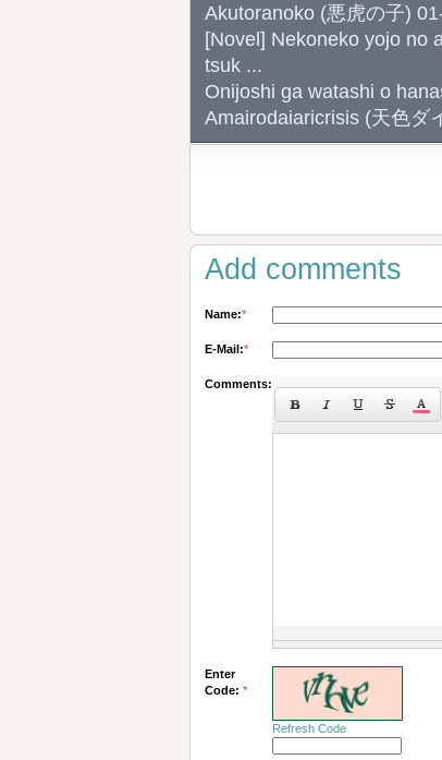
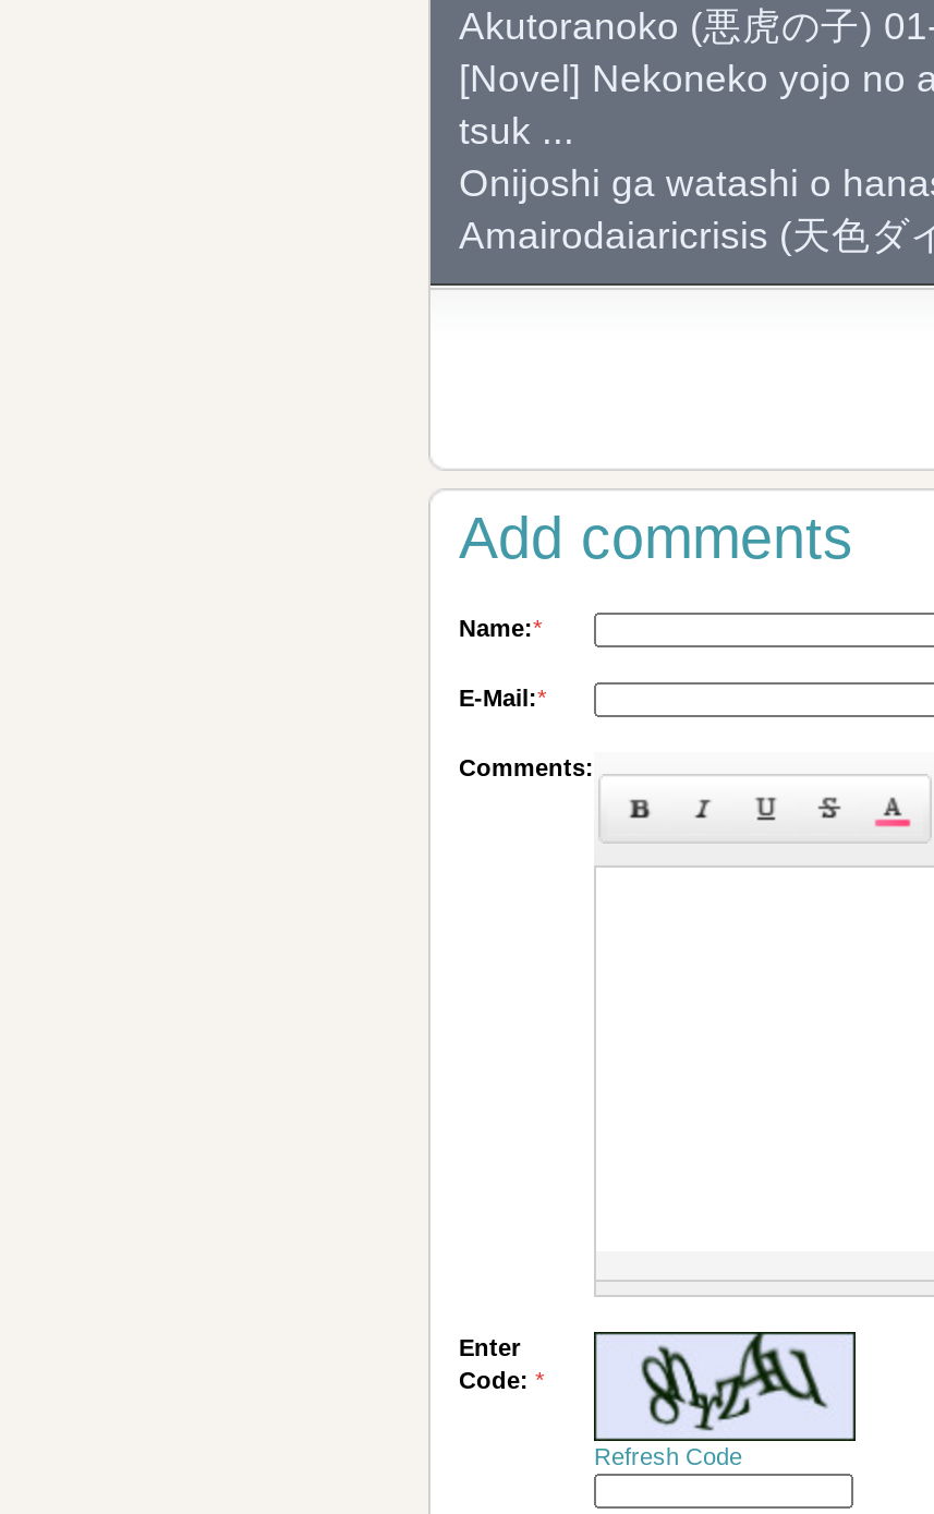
[272,665,403,721] [image] -> [594,1330,856,1441] [image]

